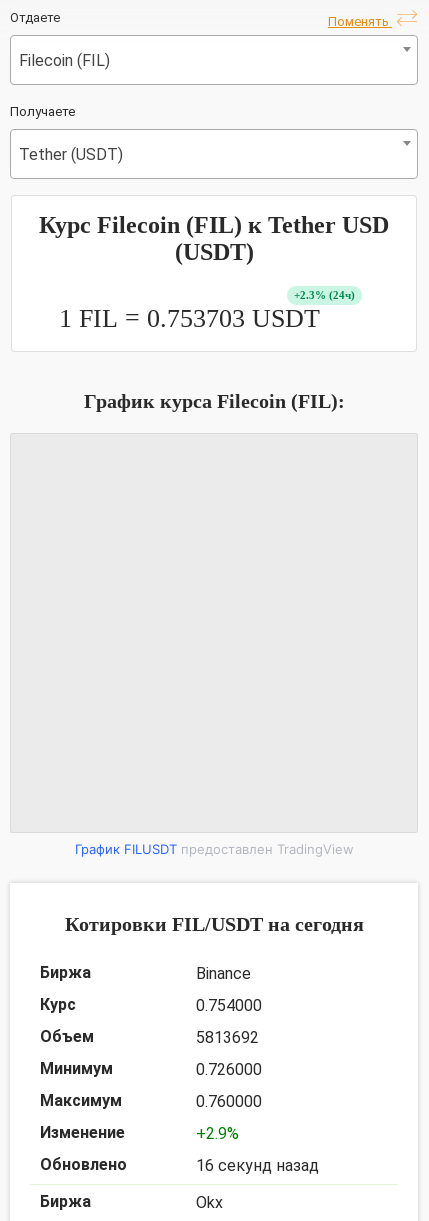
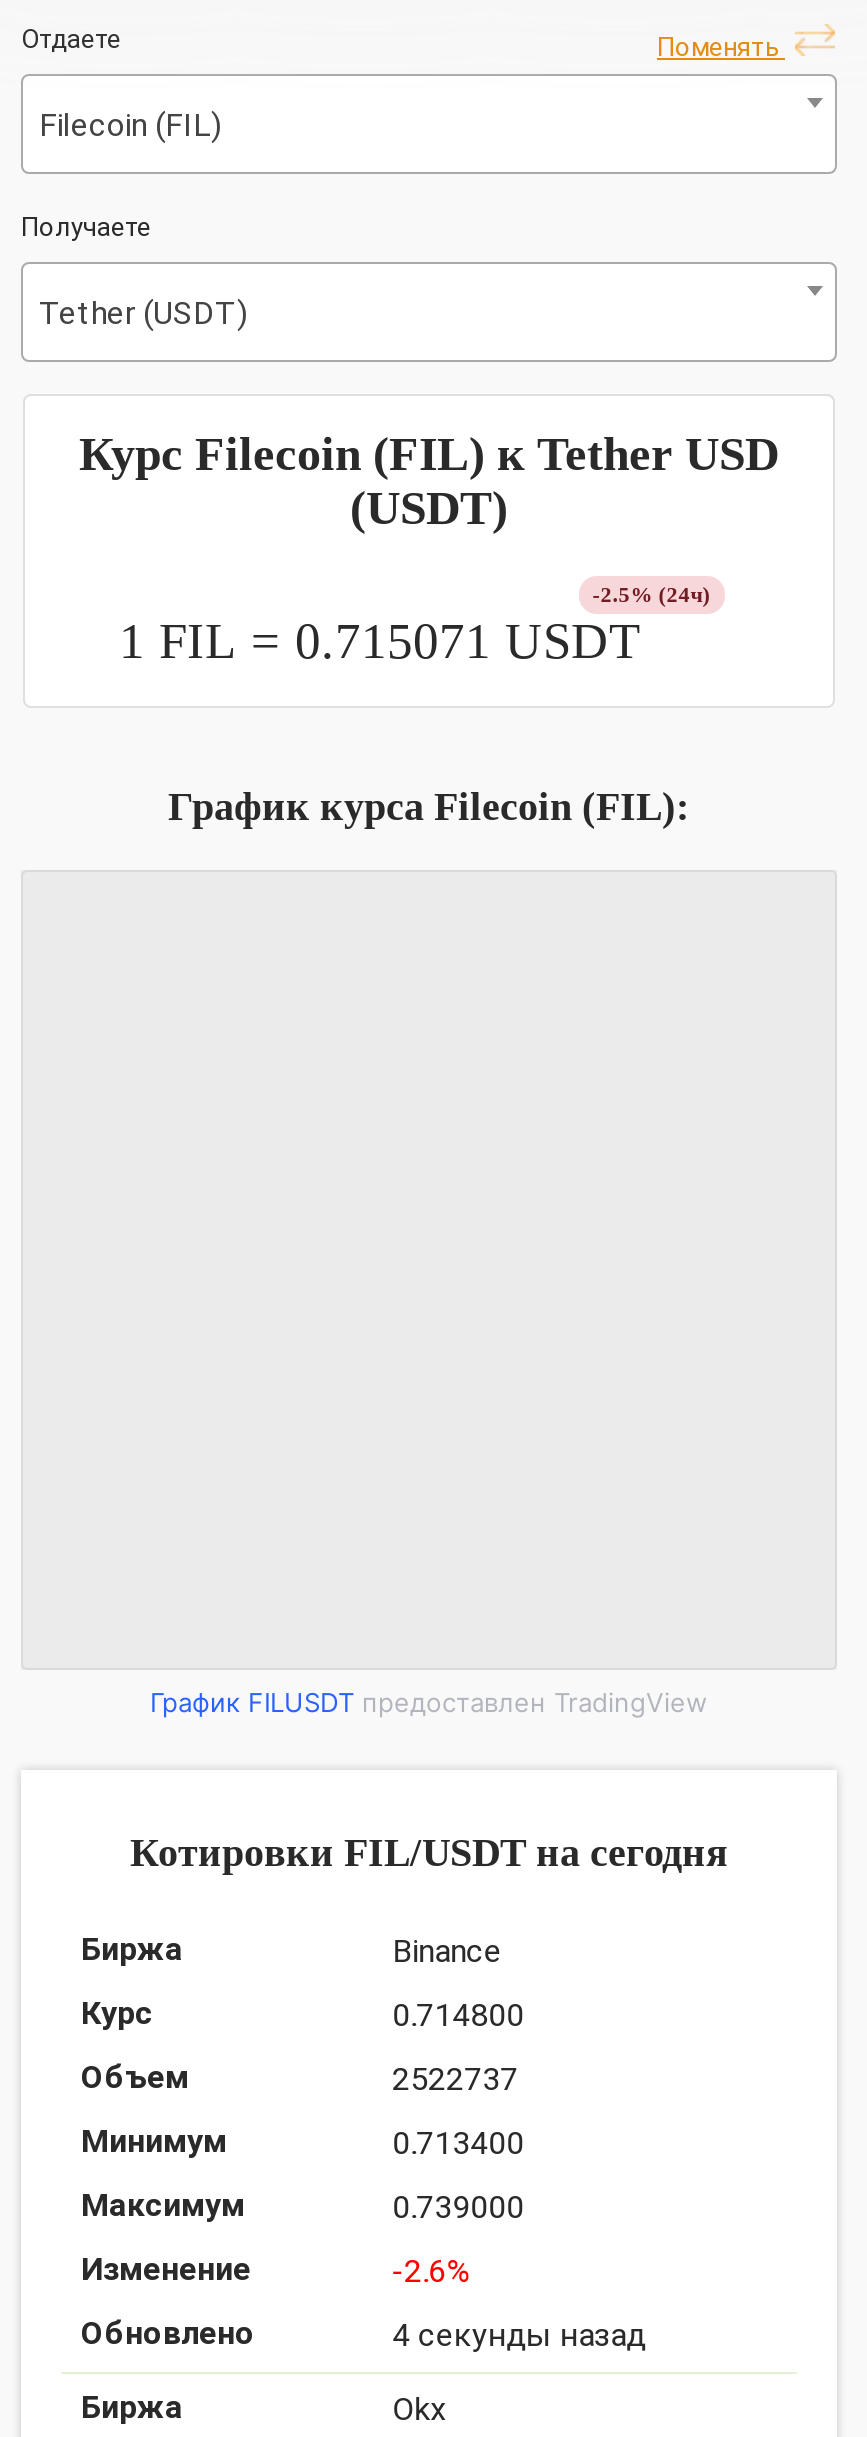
[294,289,355,301] +2.3% (24ч) -> [593,582,711,606] -2.5% (24ч)
[59,304,320,333] 1 FIL = 0.753703 USDT -> [119,612,641,670] 1 FIL = 0.715071 USDT
[196,996,262,1015] 0.754000 -> [392,1996,524,2034] 0.714800
[196,1028,259,1047] 5813692 -> [392,2060,518,2098] 2522737
[196,1060,262,1079] 0.726000 -> [392,2124,524,2162] 0.713400
[196,1092,262,1111] 0.760000 -> [392,2188,524,2226] 0.739000
[196,1124,239,1143] +2.9% -> [392,2252,470,2290] -2.6%
[196,1156,319,1175] 16 секунд назад -> [392,2316,646,2354] 4 секунды назад

